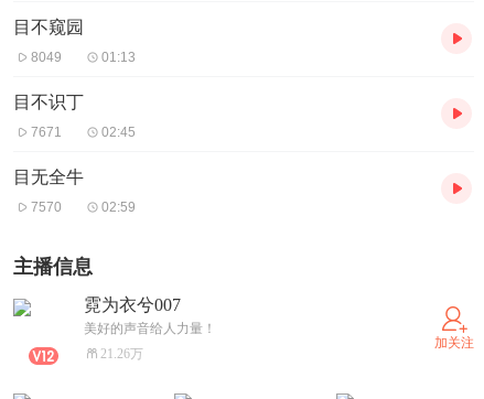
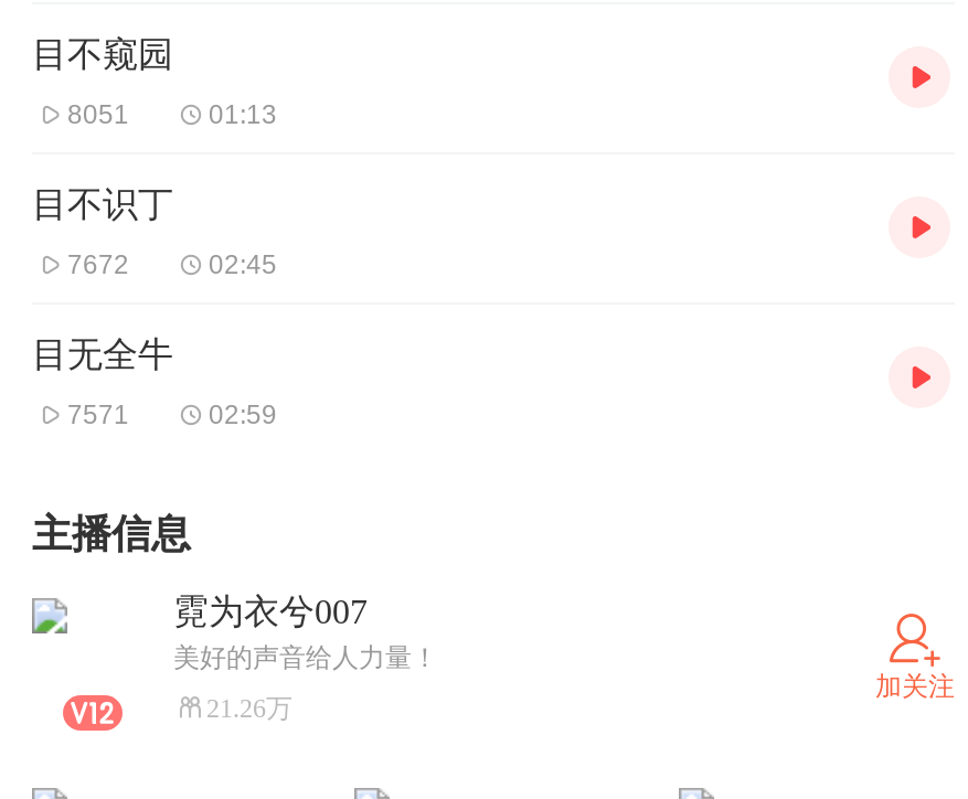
[31,49,62,65] 8049 -> [67,99,129,130] 8051
[31,124,62,140] 7671 -> [67,249,129,280] 7672
[31,199,62,215] 7570 -> [67,399,129,430] 7571

